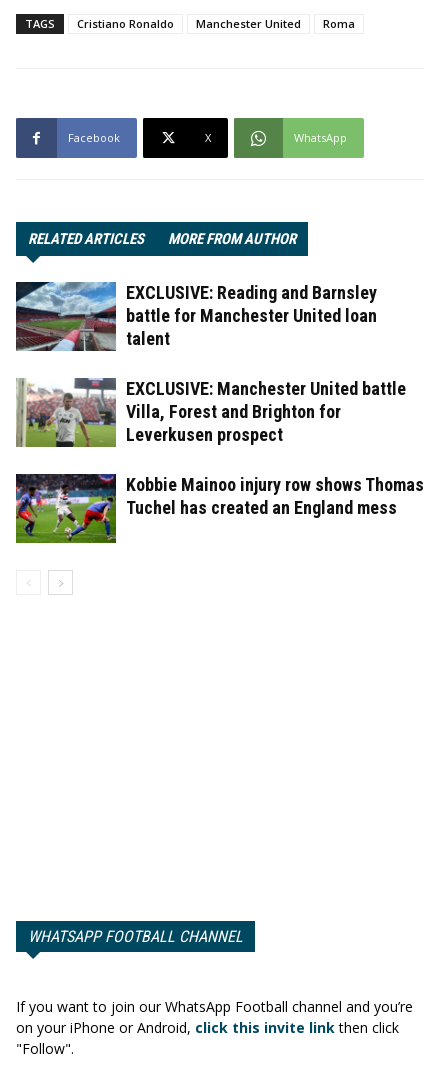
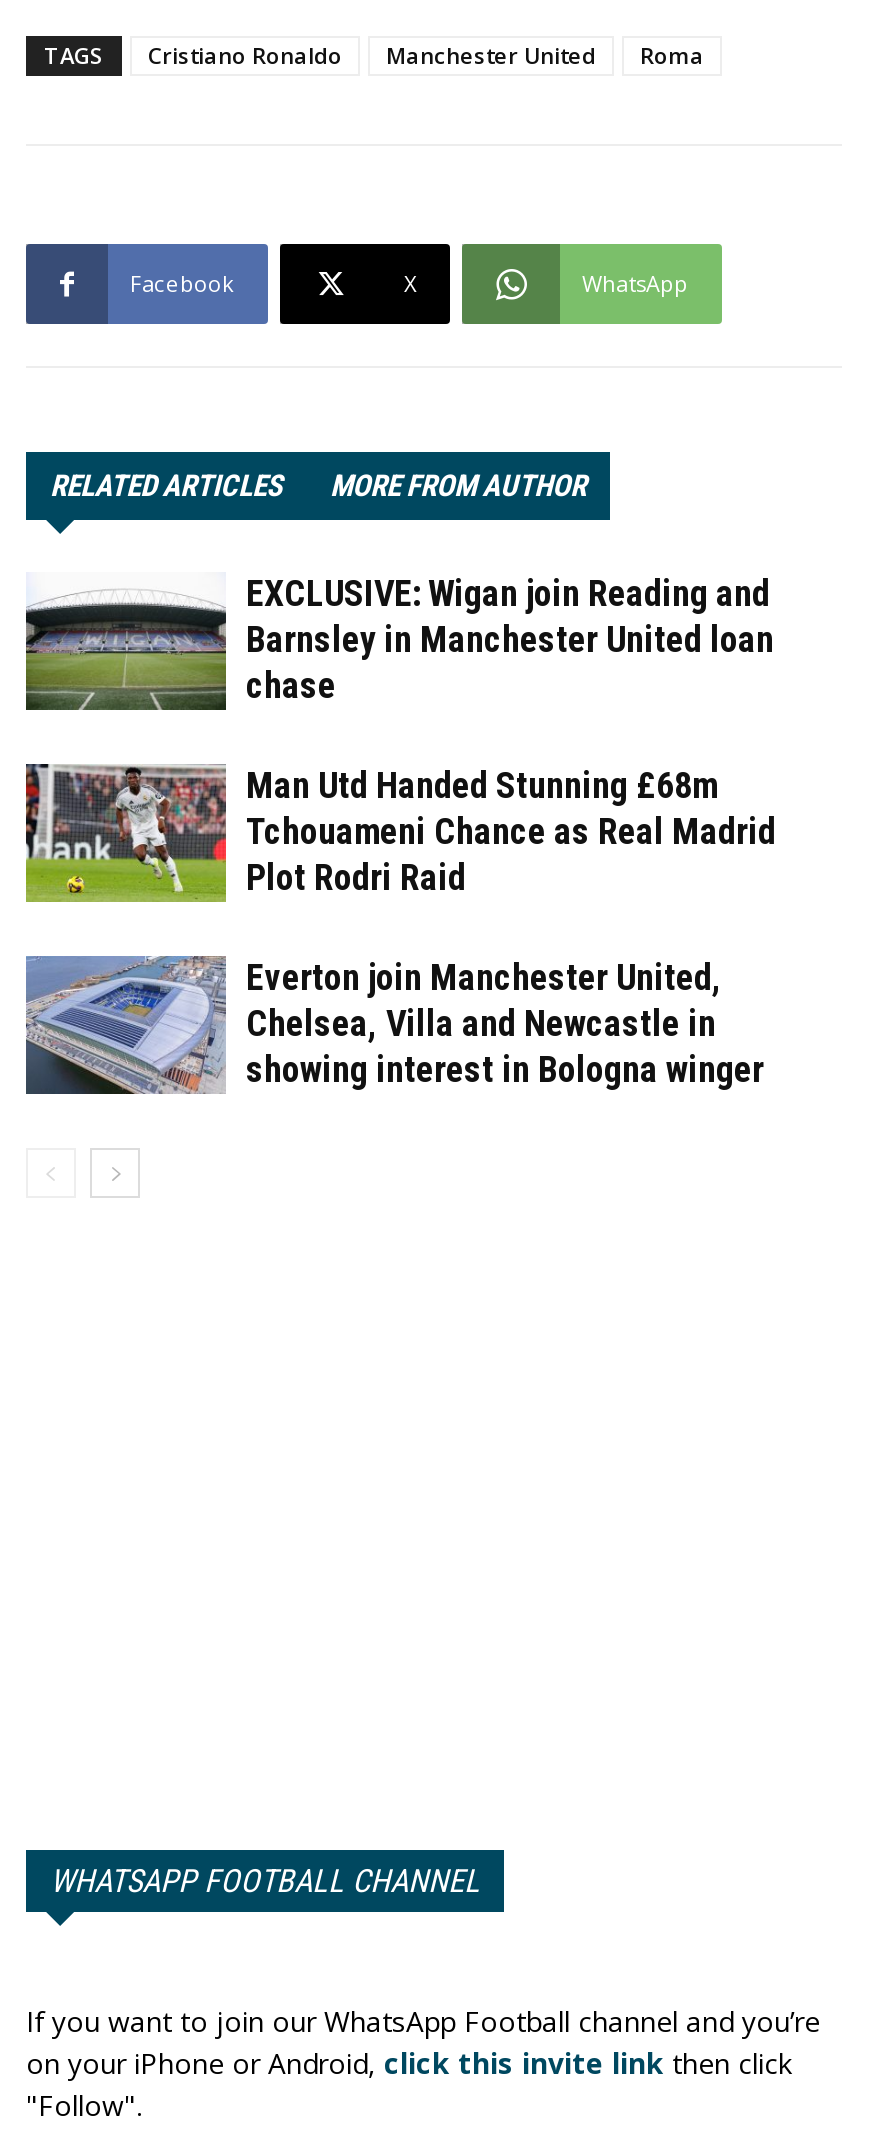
[15,281,377,351] [image] | EXCLUSIVE: Reading and Barnsley | battle for Manchester United loan | talent -> [26,572,774,712] [image] | EXCLUSIVE: Wigan join Reading and | Barnsley in Manchester United loan | chase
[16,378,406,448] [image] | EXCLUSIVE: Manchester United battle | Villa, Forest and Brighton for | Leverkusen prospect -> [24,764,776,904] [image] | Man Utd Handed Stunning £68m | Tchouameni Chance as Real Madrid | Plot Rodri Raid
[15,473,424,544] [image] | Kobbie Mainoo injury row shows Thomas | Tuchel has created an England mess -> [24,954,764,1094] [image] | Everton join Manchester United, | Chelsea, Villa and Newcastle in | showing interest in Bologna winger

